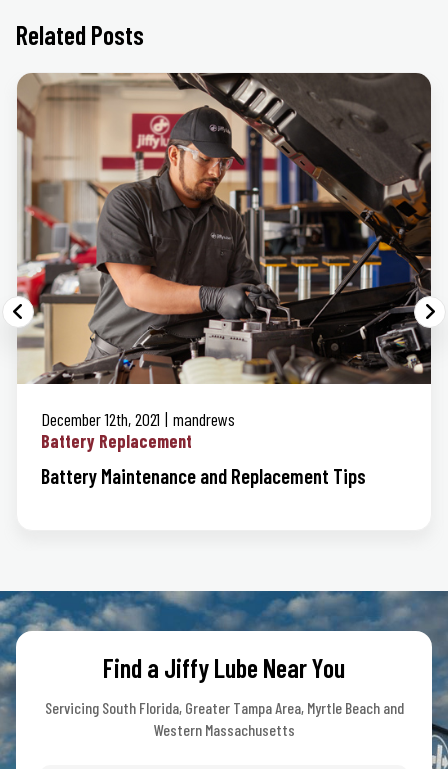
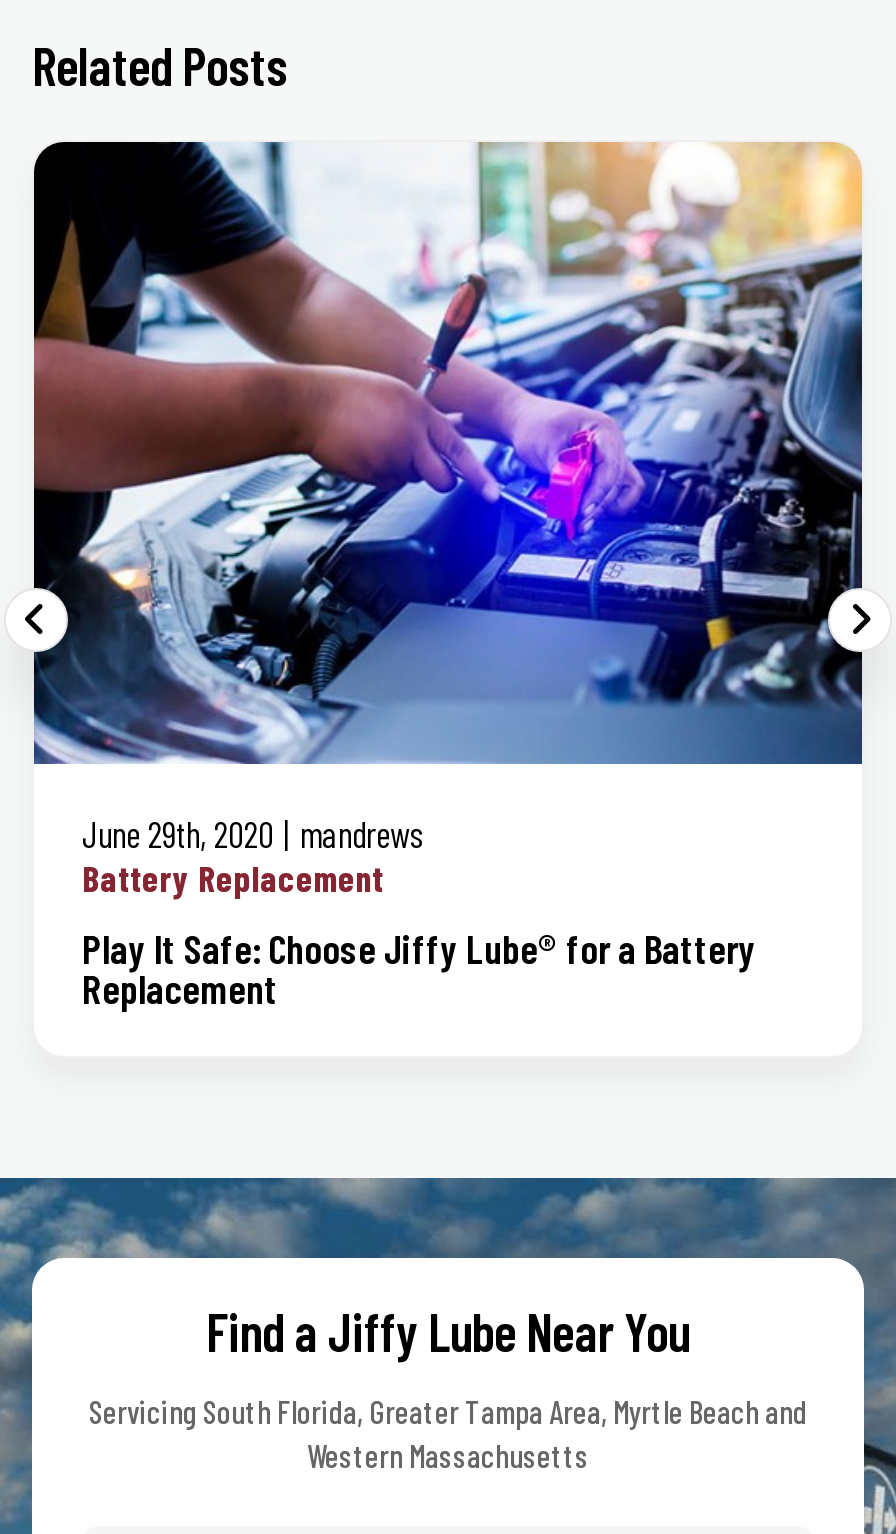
[16,72,432,430] [image] | December 12th, 2021 mandrews -> [32,140,864,856] [image] | June 29th, 2020 mandrews
[41,464,366,488] Battery Maintenance and Replacement Tips -> [82,924,756,1012] Play It Safe: Choose Jiffy Lube® for a Battery | Replacement

